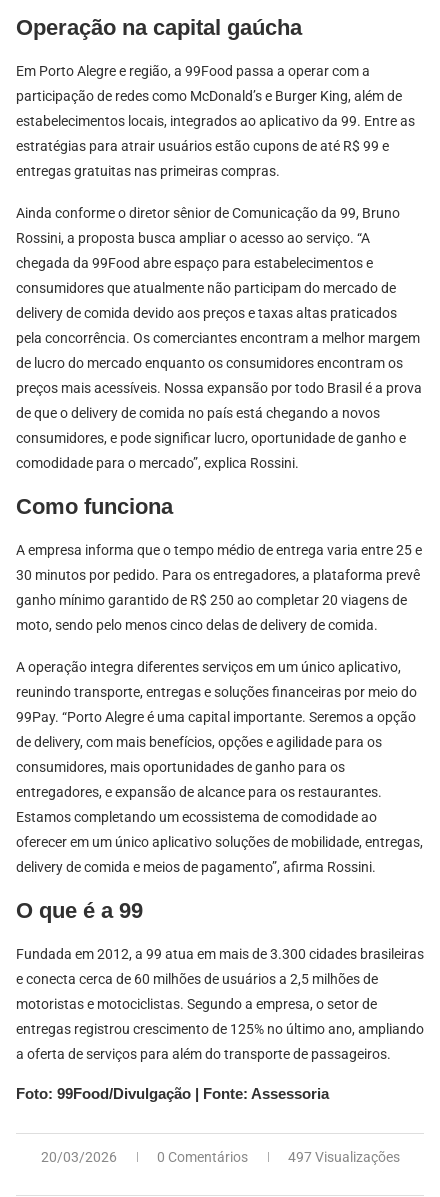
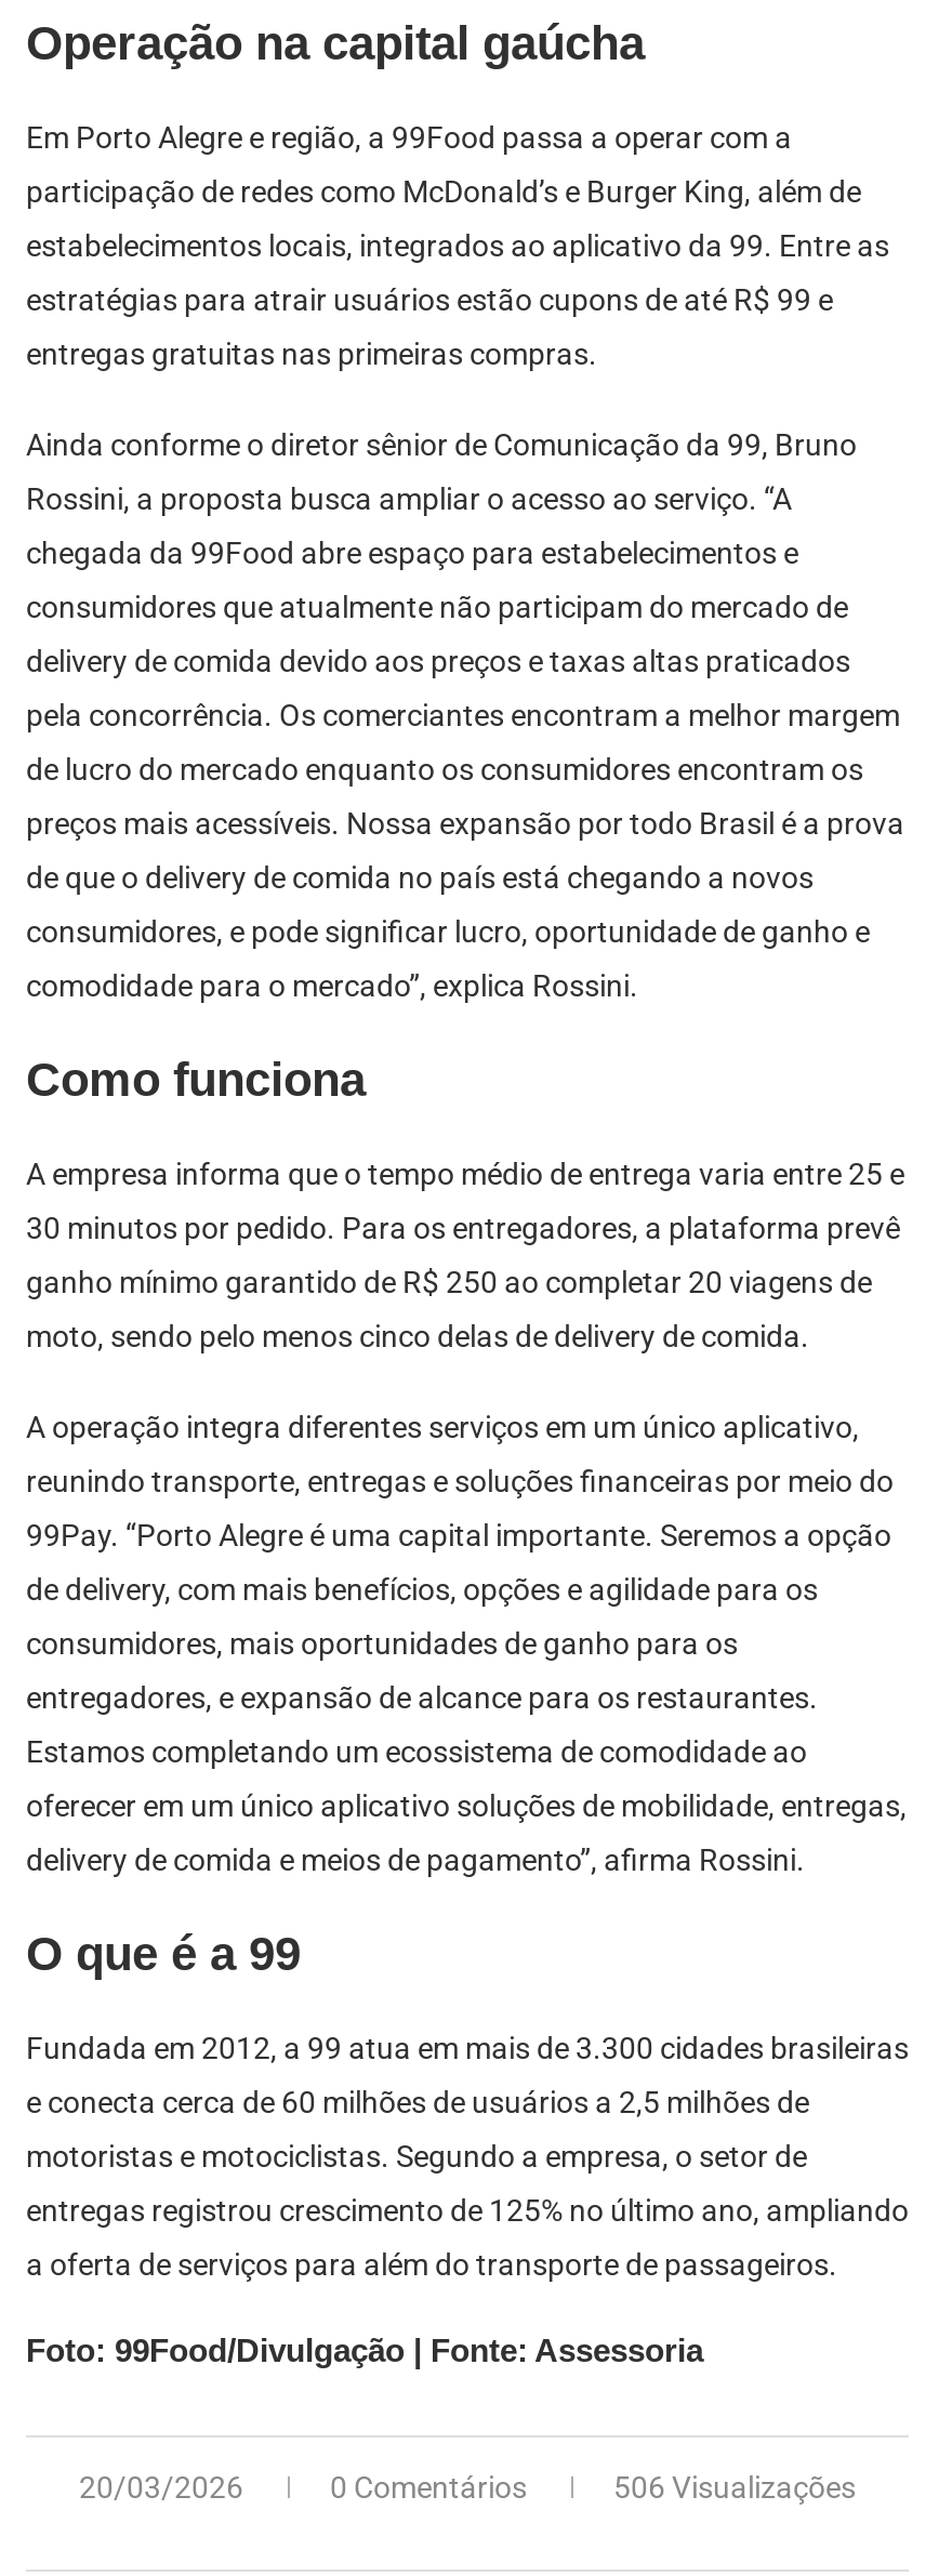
[287,1149,399,1165] 497 Visualizações -> [613,2469,856,2504] 506 Visualizações

